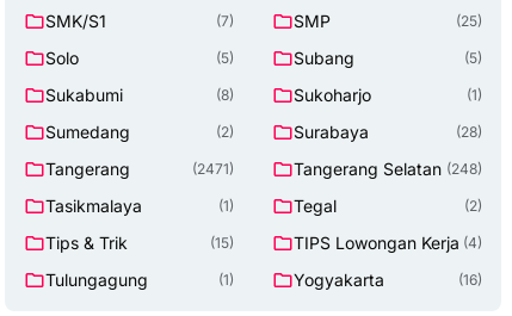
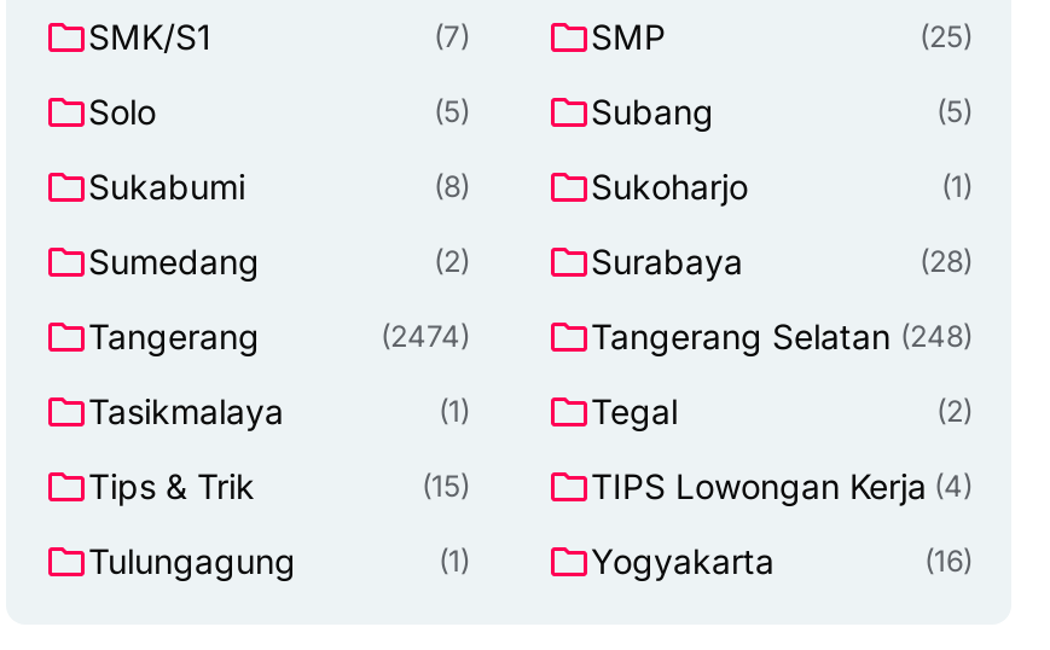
[192,159,234,177] (2471) -> [381,317,470,353] (2474)

